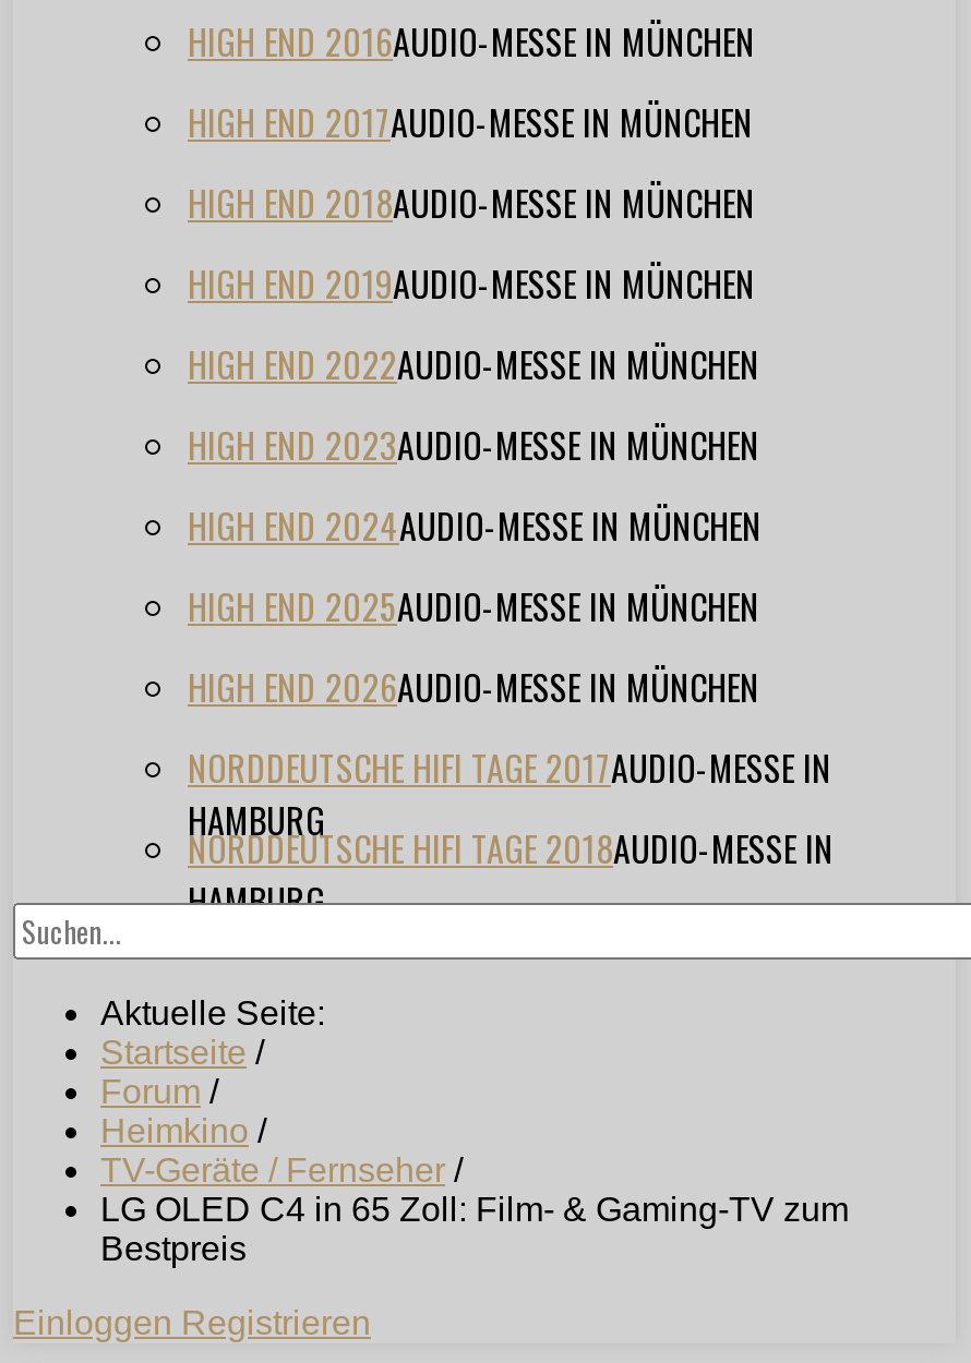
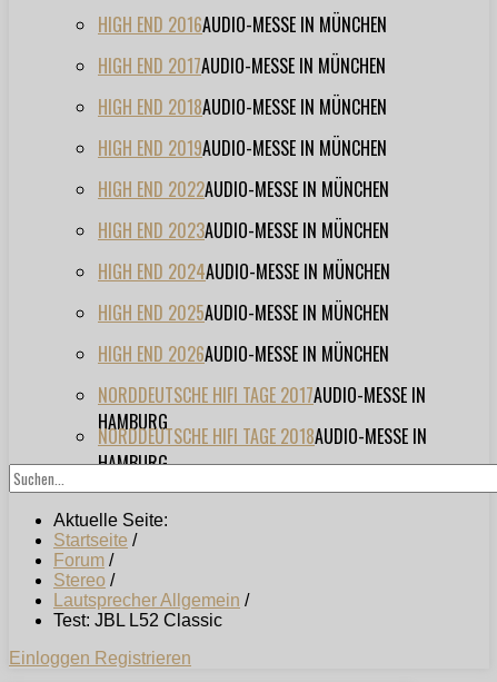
[100,1113,849,1268] Heimkino / | TV-Geräte / Fernseher / | LG OLED C4 in 65 Zoll: Film- & Gaming-TV zum | Bestpreis -> [53,571,249,630] Stereo / | Lautsprecher Allgemein / | Test: JBL L52 Classic

